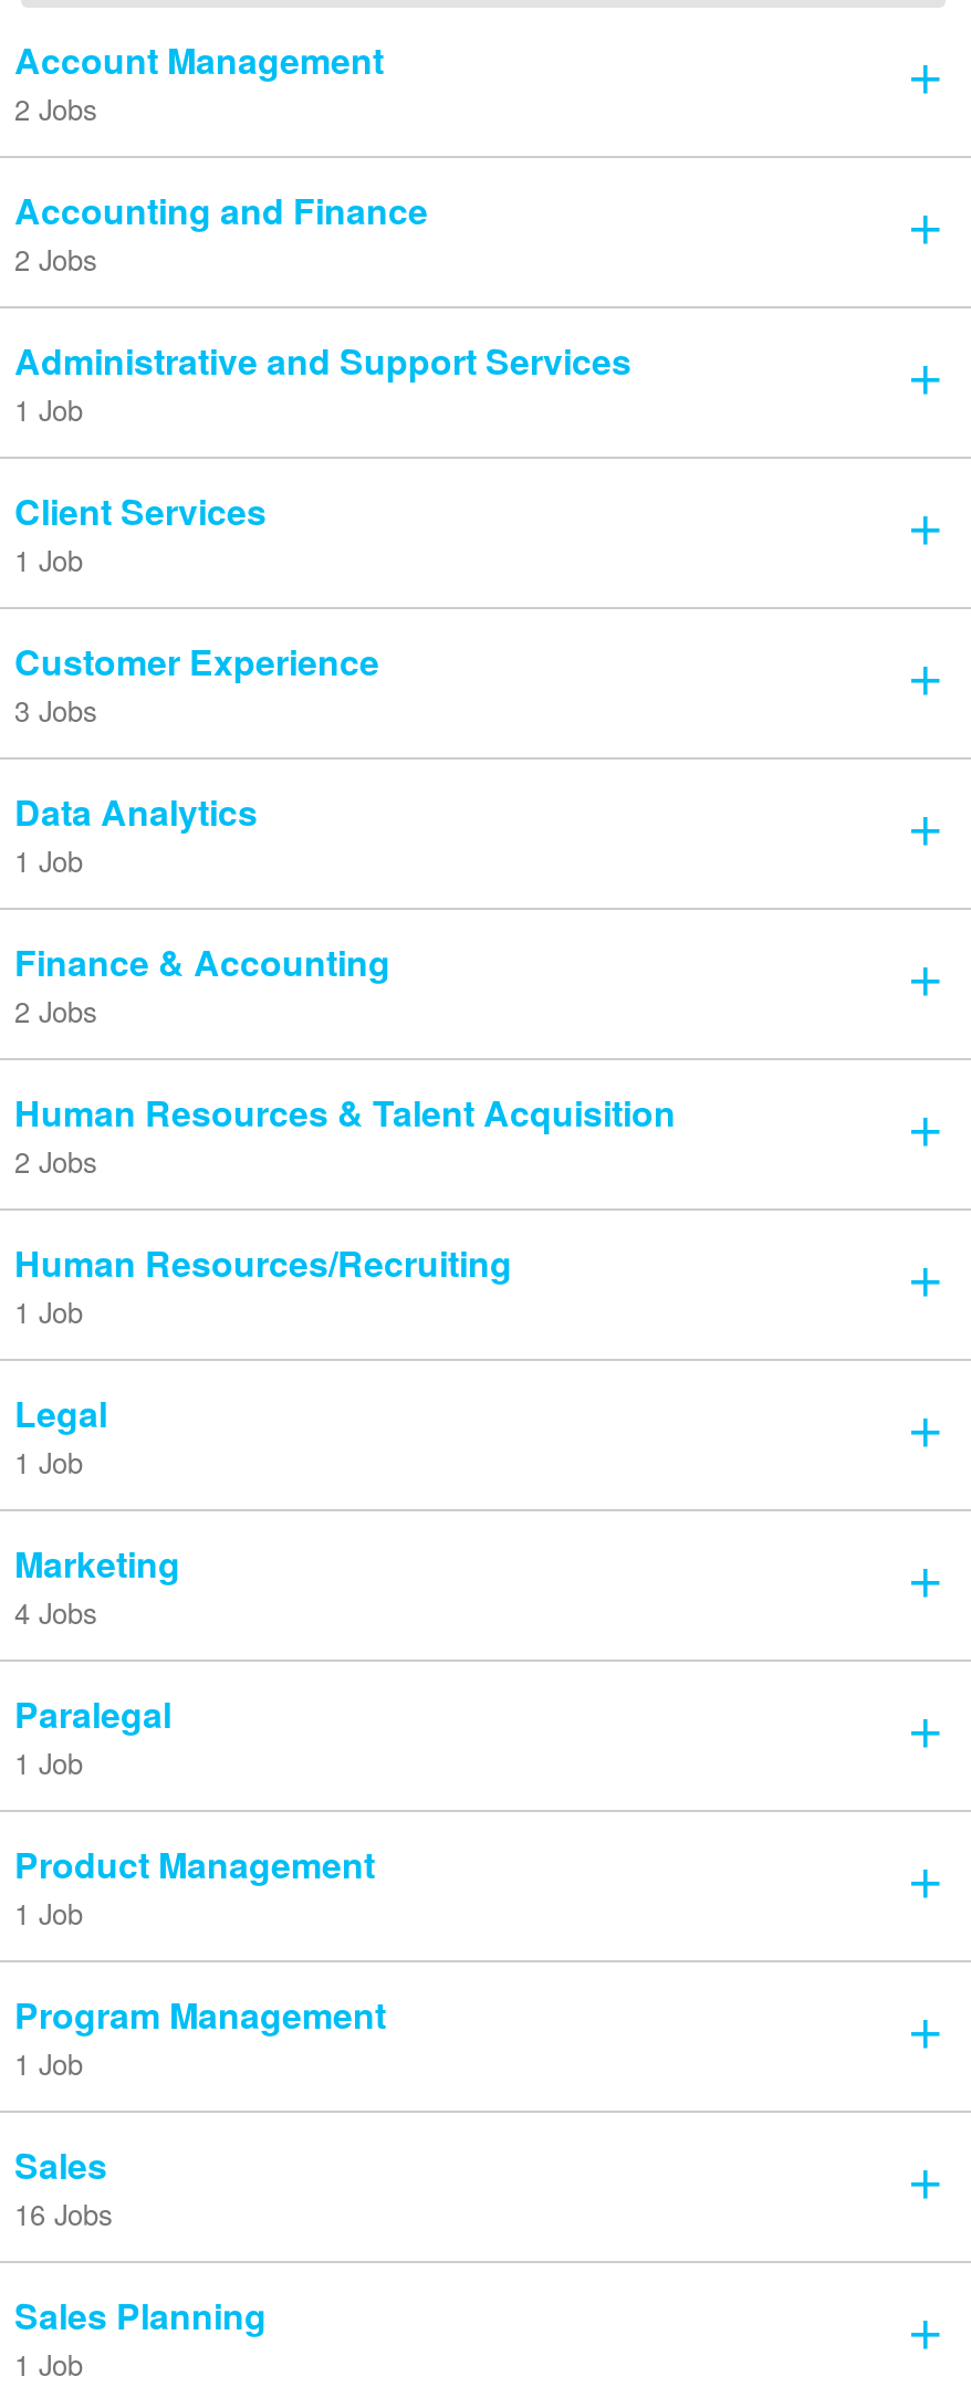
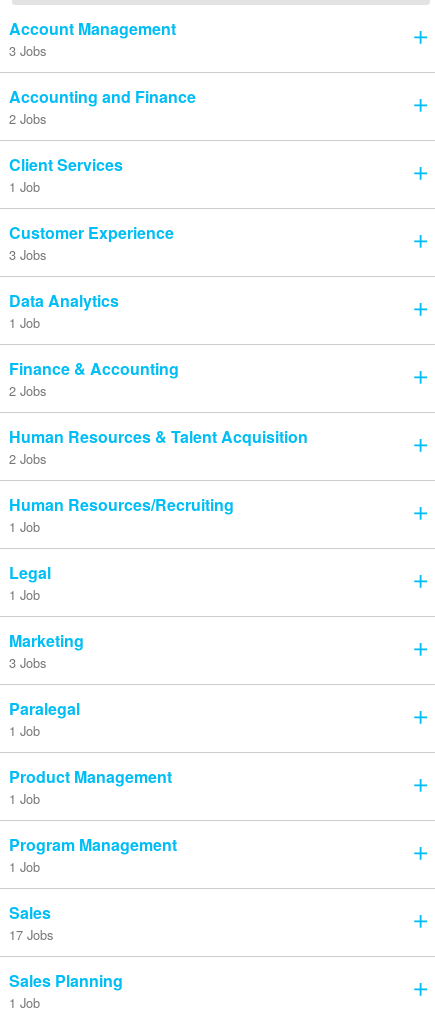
[14,86,96,128] 2 Jobs -> [9,40,46,59] 3 Jobs
[14,334,631,429] Administrative and Support Services | 1 Job -> none
[14,1590,96,1632] 4 Jobs -> [9,652,46,671] 3 Jobs
[14,2191,112,2233] 16 Jobs -> [9,924,53,943] 17 Jobs

